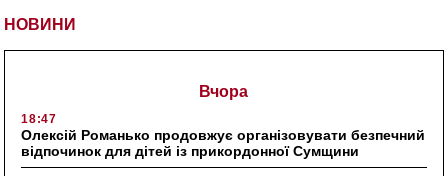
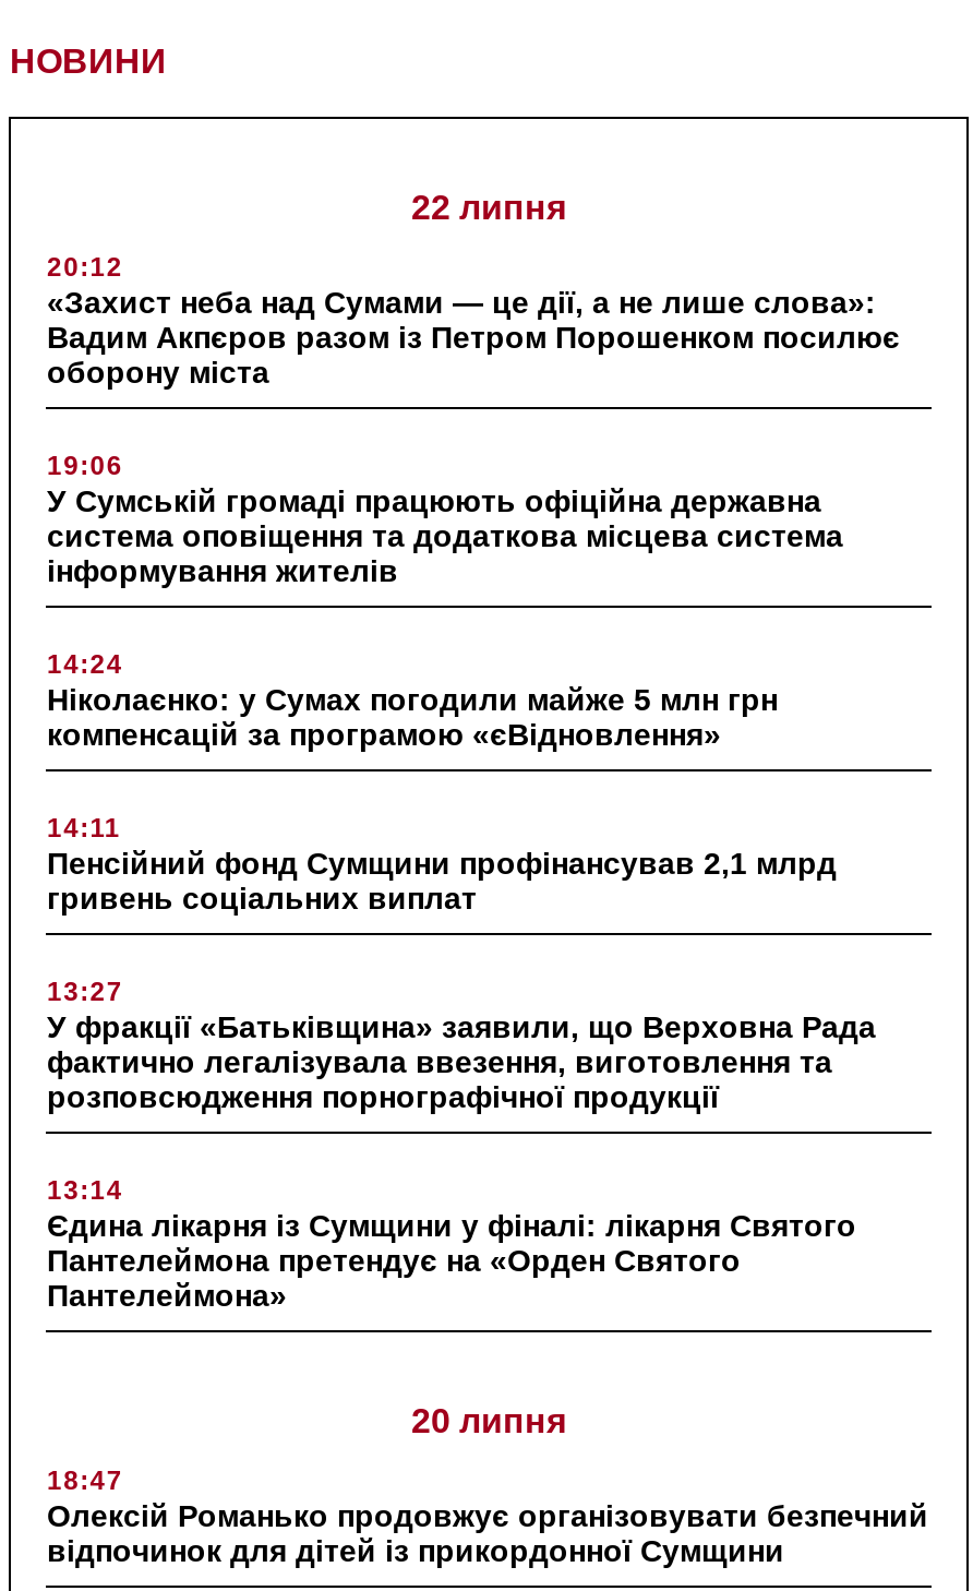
[199,83,248,100] Вчора -> [47,189,900,1440] 22 липня | 20:12 | «Захист неба над Сумами — це дії, а не лише слова»: | Вадим Акпєров разом із Петром Порошенком посилює | оборону міста | 19:06 | У Сумській громаді працюють офіційна державна | система оповіщення та додаткова місцева система | інформування жителів | 14:24 | Ніколаєнко: у Сумах погодили майже 5 млн грн | компенсацій за програмою «єВідновлення» | 14:11 | Пенсійний фонд Сумщини профінансував 2,1 млрд | гривень соціальних виплат | 13:27 | У фракції «Батьківщина» заявили, що Верховна Рада | фактично легалізувала ввезення, виготовлення та | розповсюдження порнографічної продукції | 13:14 | Єдина лікарня із Сумщини у фіналі: лікарня Святого | Пантелеймона претендує на «Орден Святого | Пантелеймона» | 20 липня

